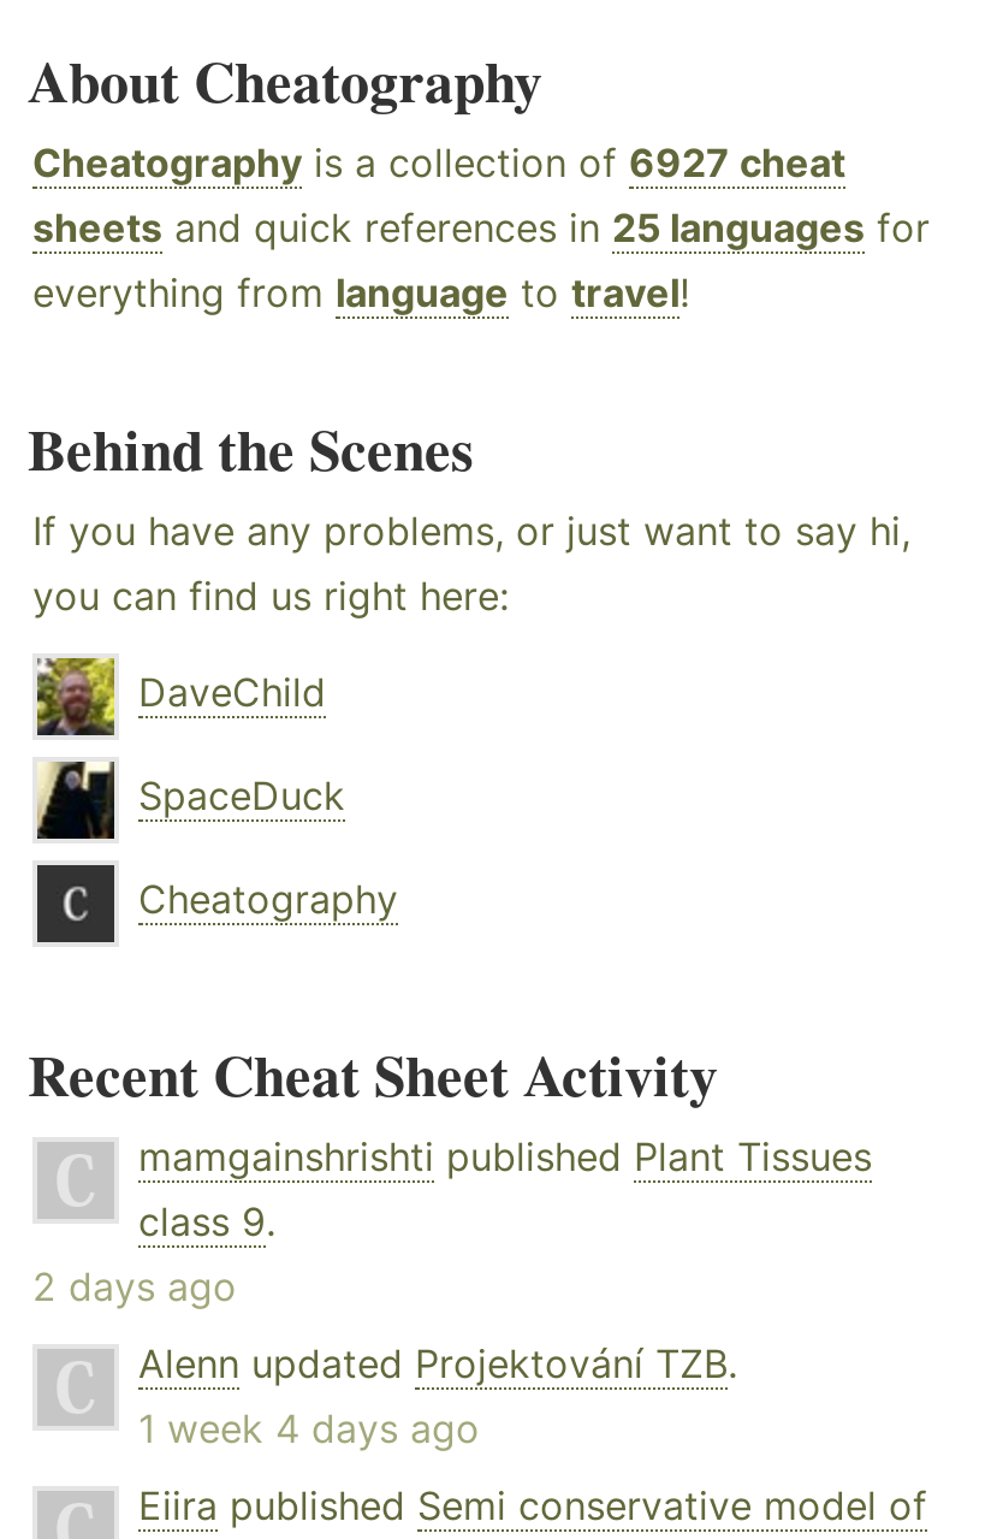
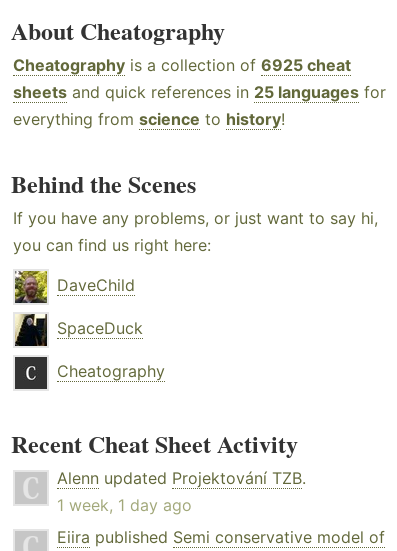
[32,139,845,187] Cheatography is a collection of 6927 cheat -> [13,55,351,75] Cheatography is a collection of 6925 cheat
[32,269,689,317] everything from language to travel! -> [13,109,285,129] everything from science to history!
[32,1133,872,1311] mamgainshrishti published Plant Tissues | class 9. | 2 days ago -> none
[138,1404,480,1453] 1 week 4 days ago -> [57,495,192,515] 1 week, 1 day ago

